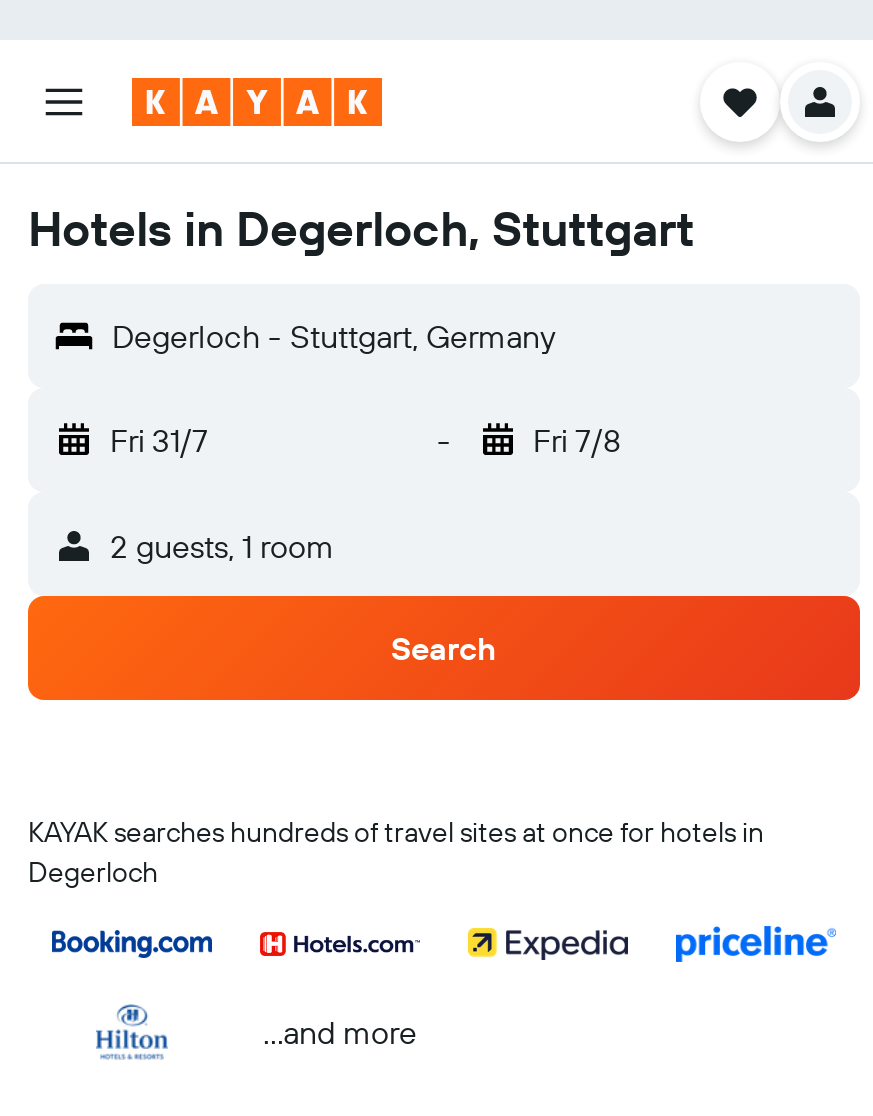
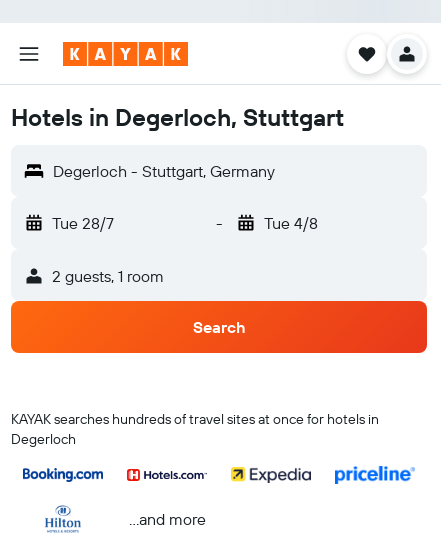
[110,420,208,460] Fri 31/7 -> [52,213,114,233] Tue 28/7
[533,420,621,460] Fri 7/8 -> [263,213,317,233] Tue 4/8

